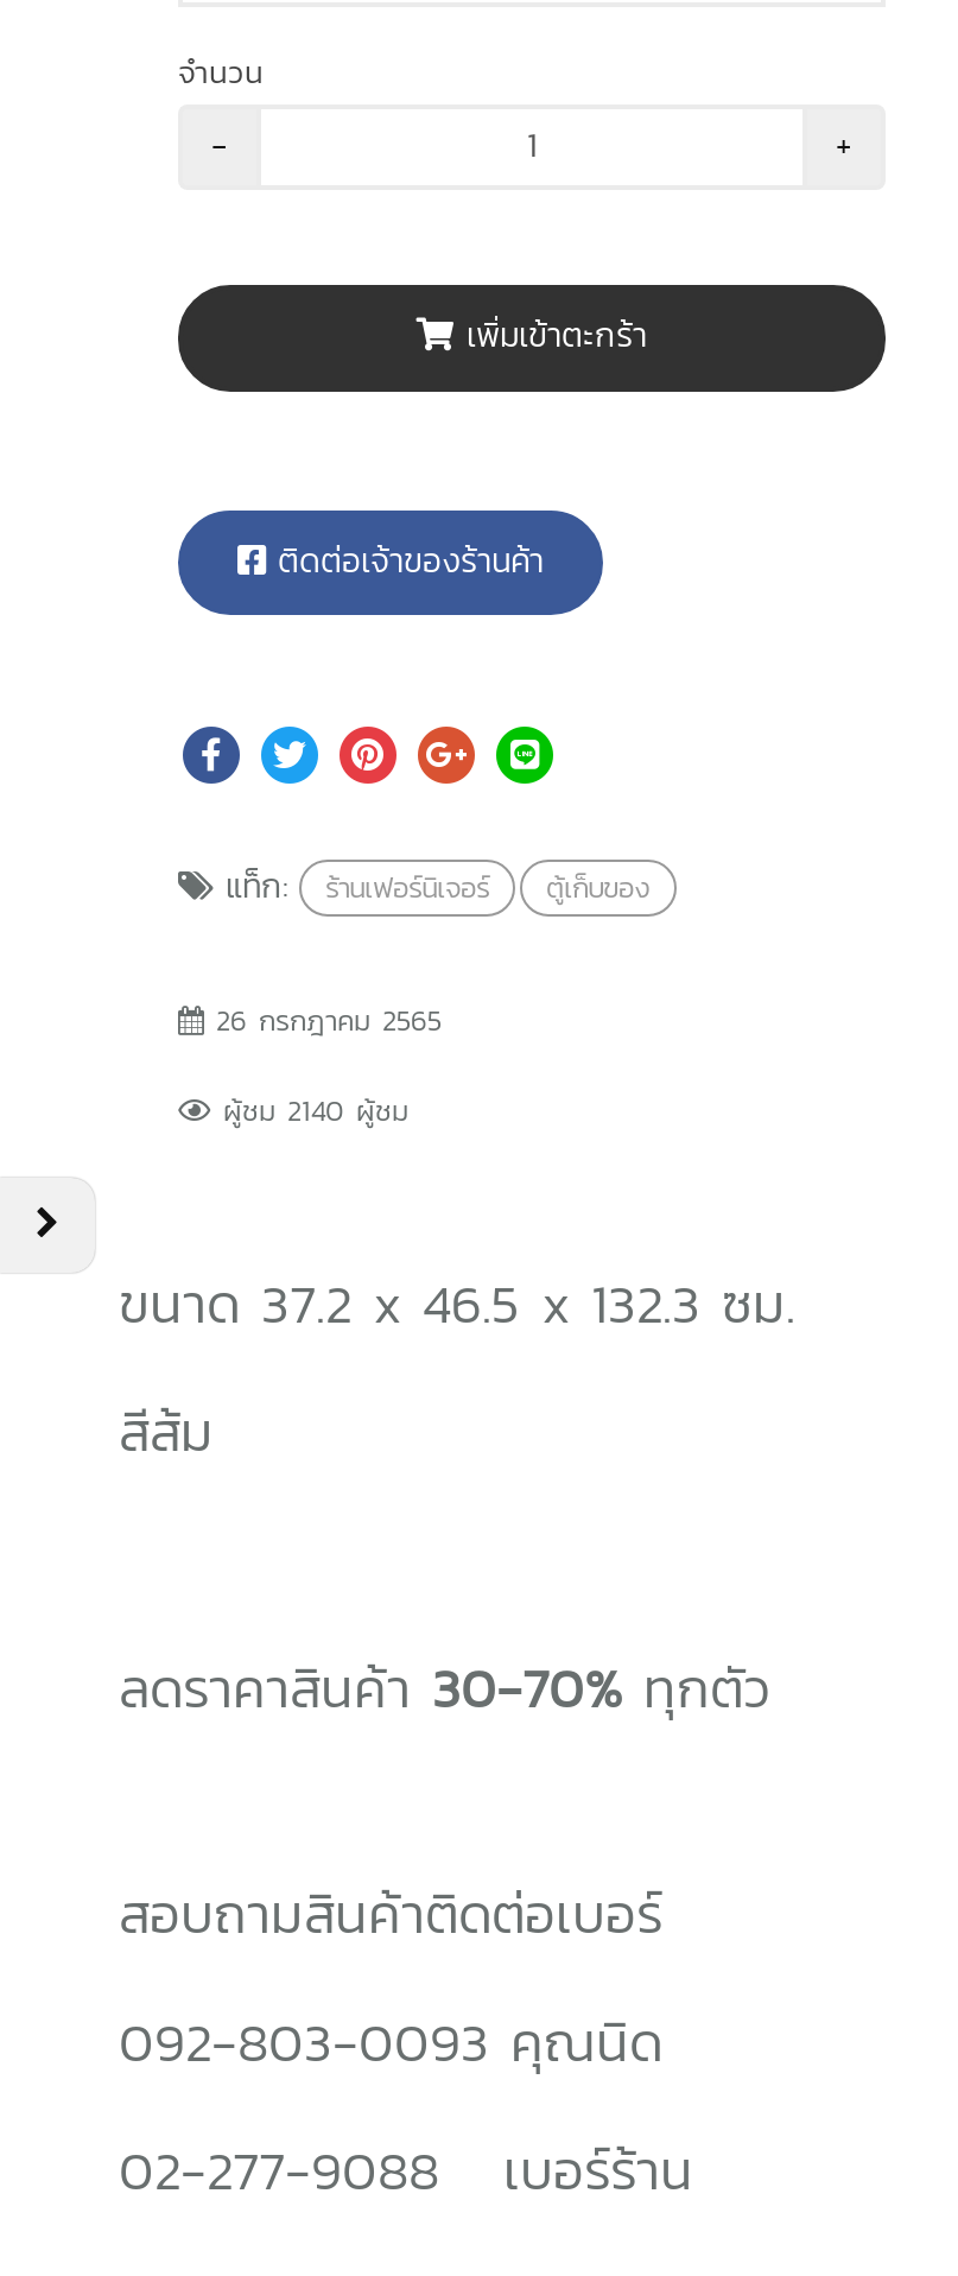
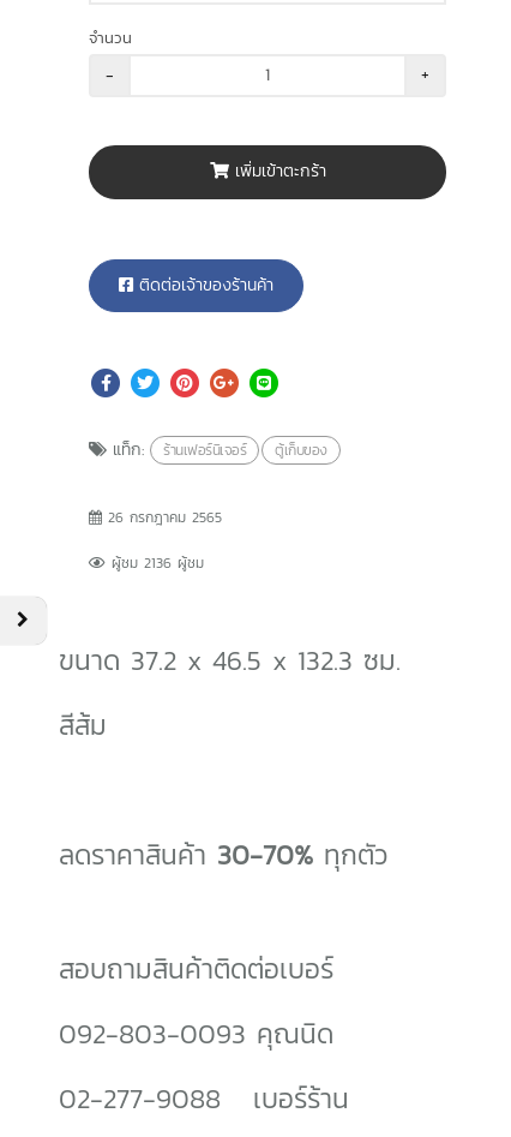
[211,1089,408,1132] ผู้ชม 2140 ผู้ชม -> [106,552,204,573] ผู้ชม 2136 ผู้ชม

